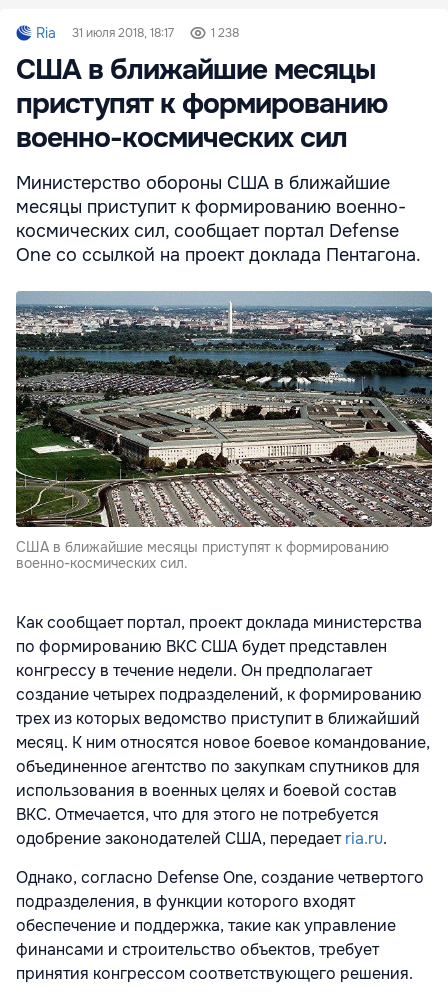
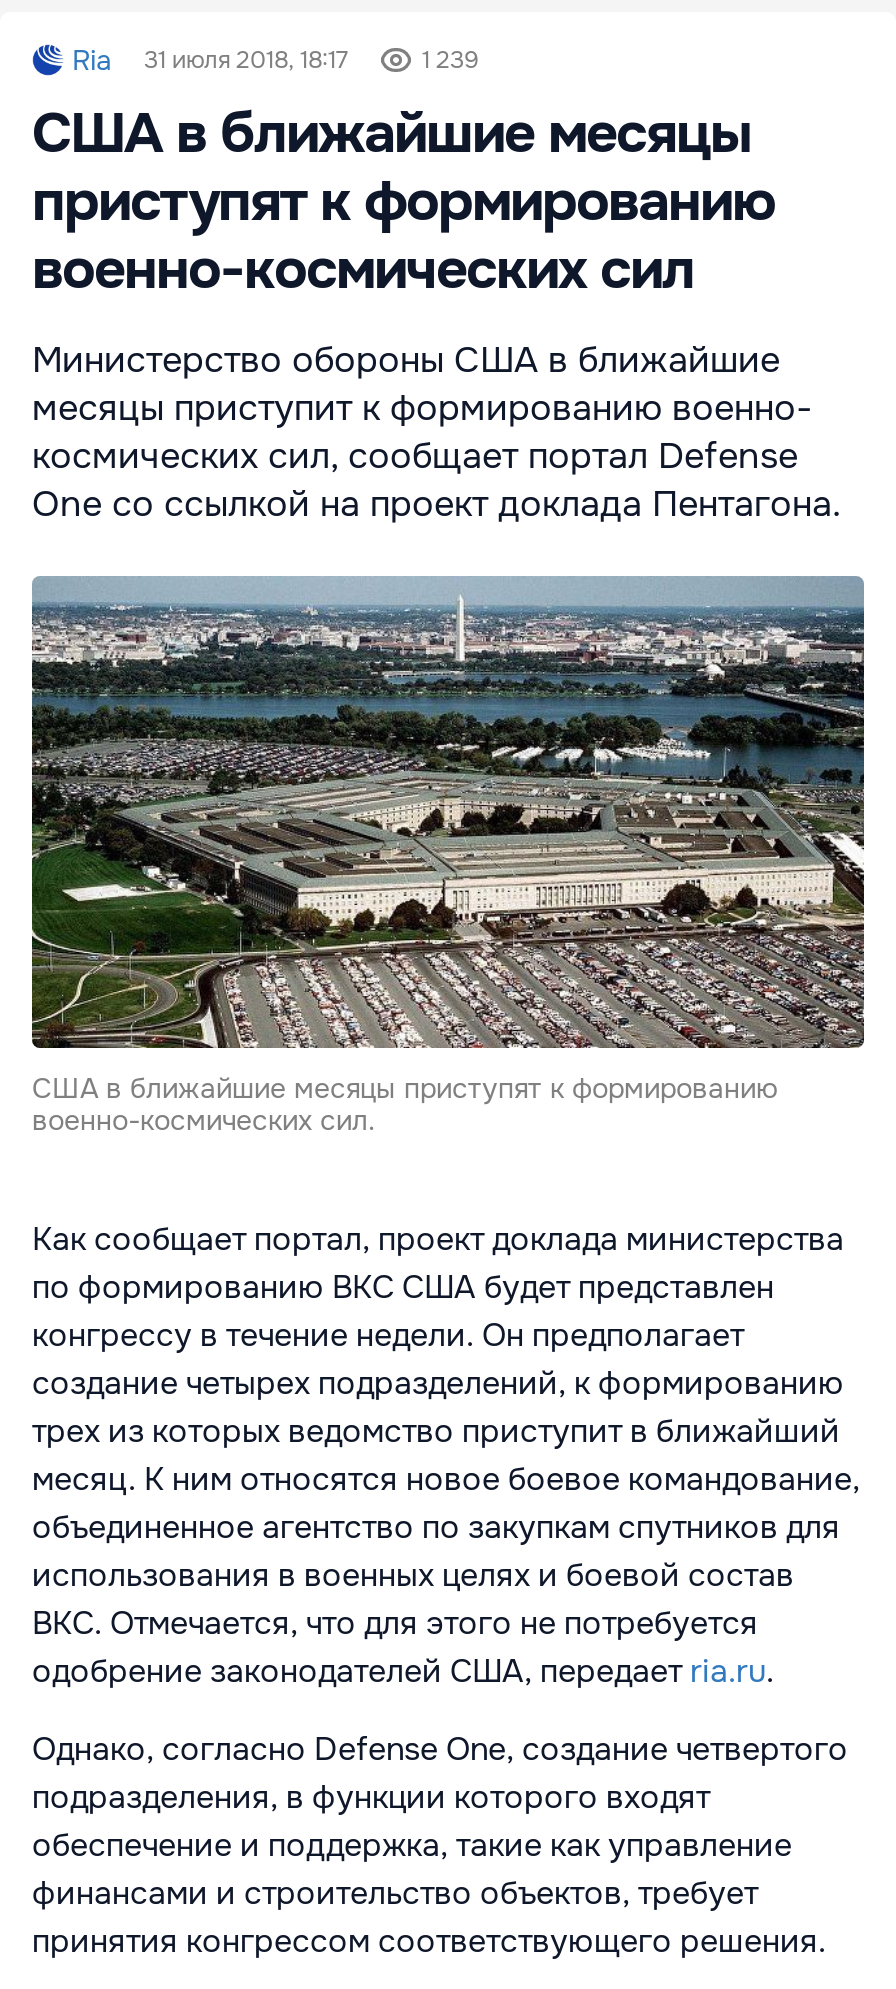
[211,25,239,41] 1 238 -> [422,44,478,76] 1 239

